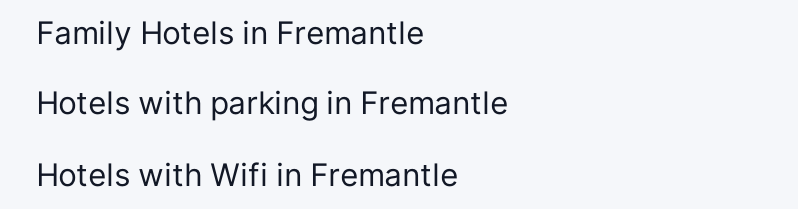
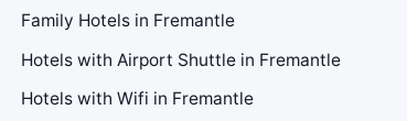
[36,84,508,122] Hotels with parking in Fremantle -> [21,49,340,70] Hotels with Airport Shuttle in Fremantle

